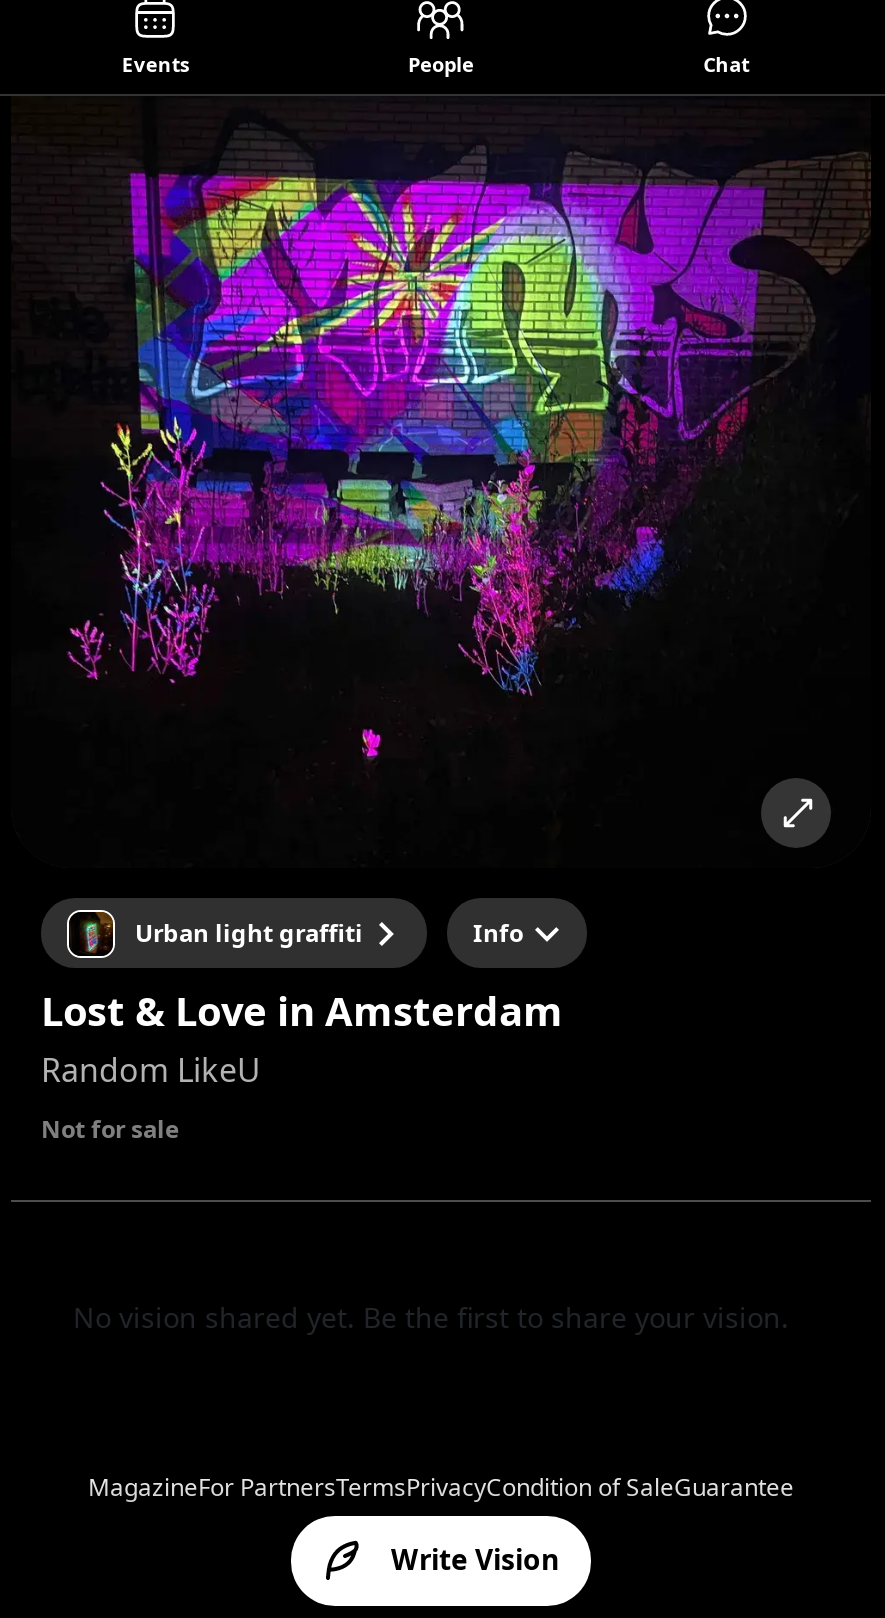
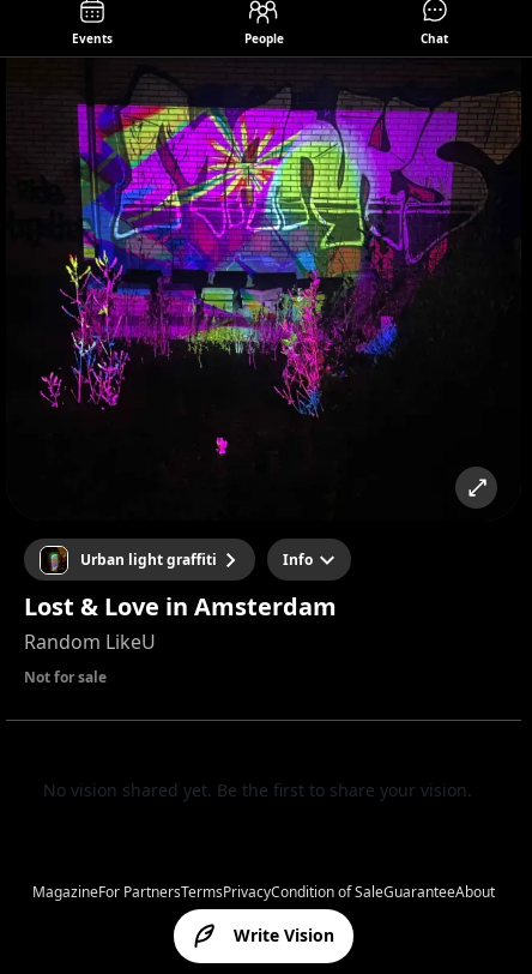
[88,1470,794,1504] MagazineFor PartnersTermsPrivacyCondition of SaleGuarantee -> [32,882,495,902] MagazineFor PartnersTermsPrivacyCondition of SaleGuaranteeAbout

